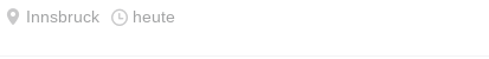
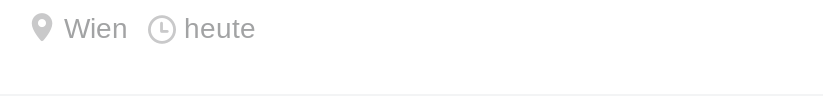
[21,7,99,26] Innsbruck -> [56,12,128,44] Wien

